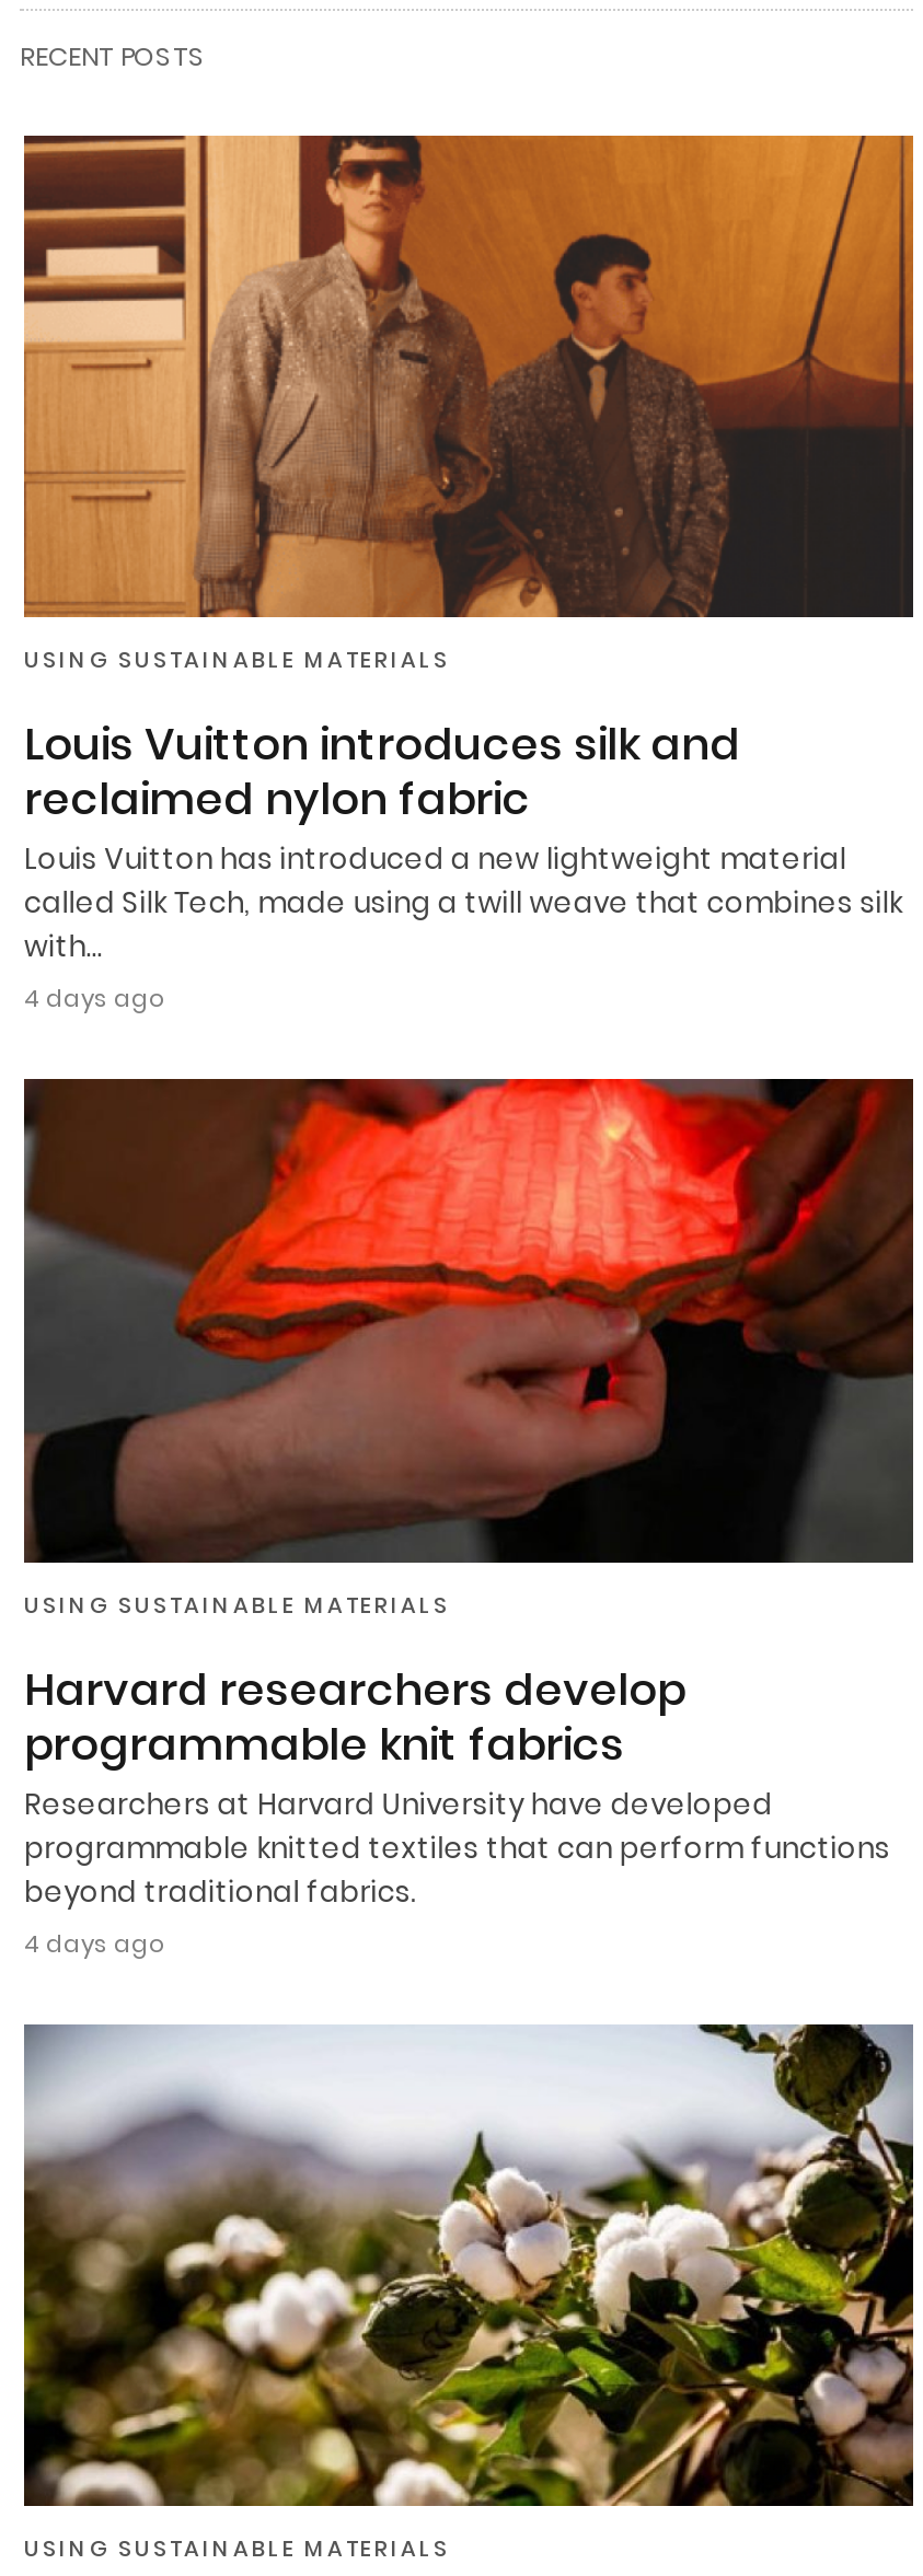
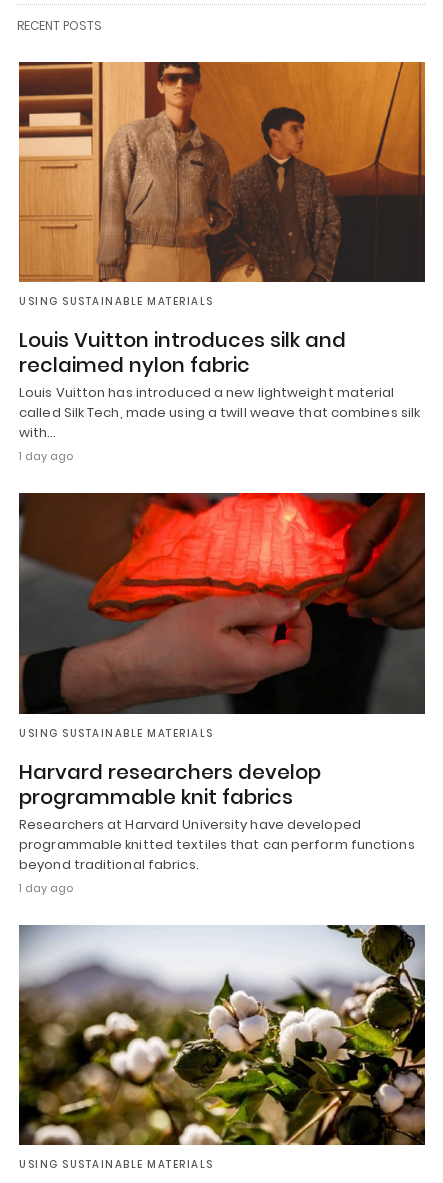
[24,981,164,1016] 4 days ago -> [19,448,73,464] 1 day ago
[24,1926,164,1961] 4 days ago -> [19,880,73,896] 1 day ago

